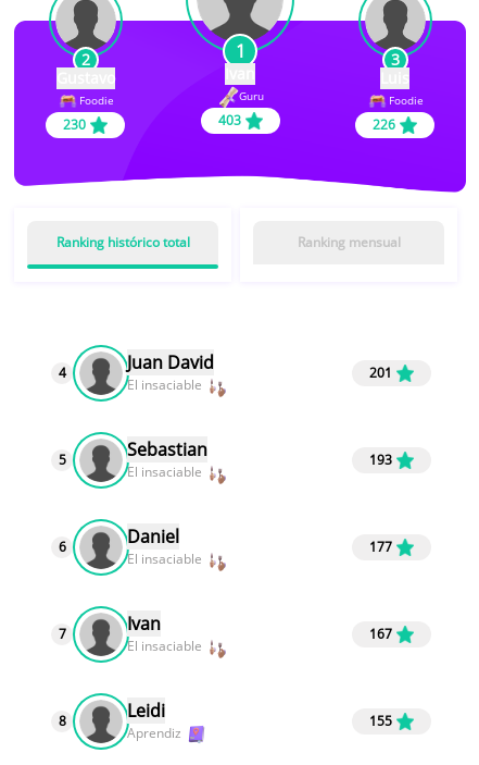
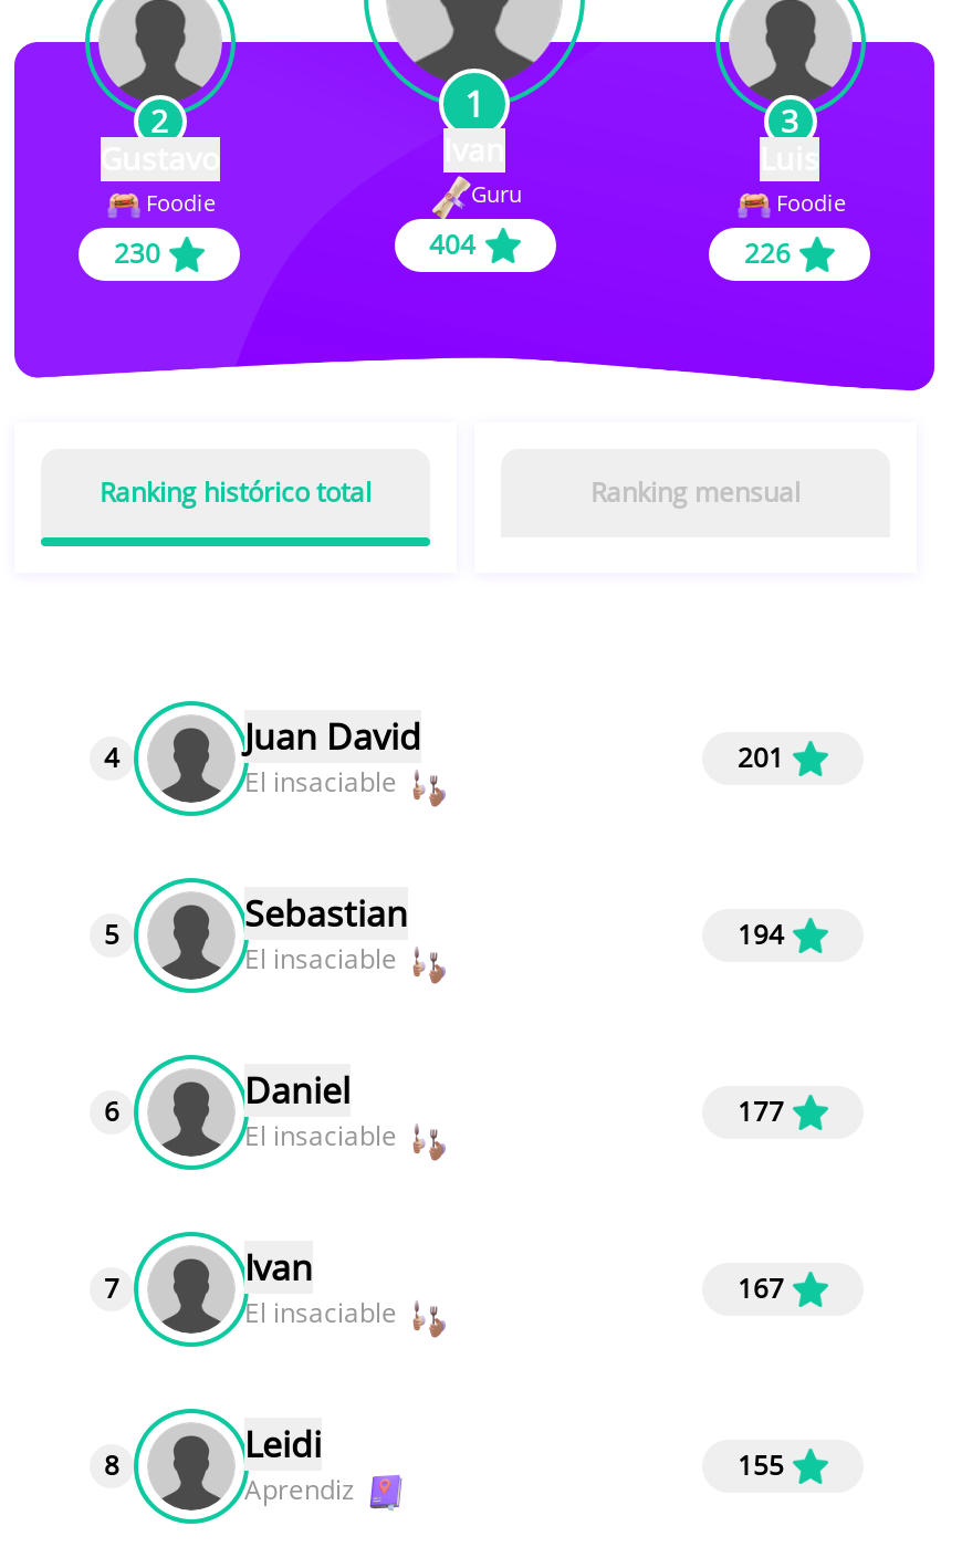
[218,111,241,129] 403 -> [429,226,475,263] 404
[369,451,392,469] 193 -> [738,916,784,953] 194

